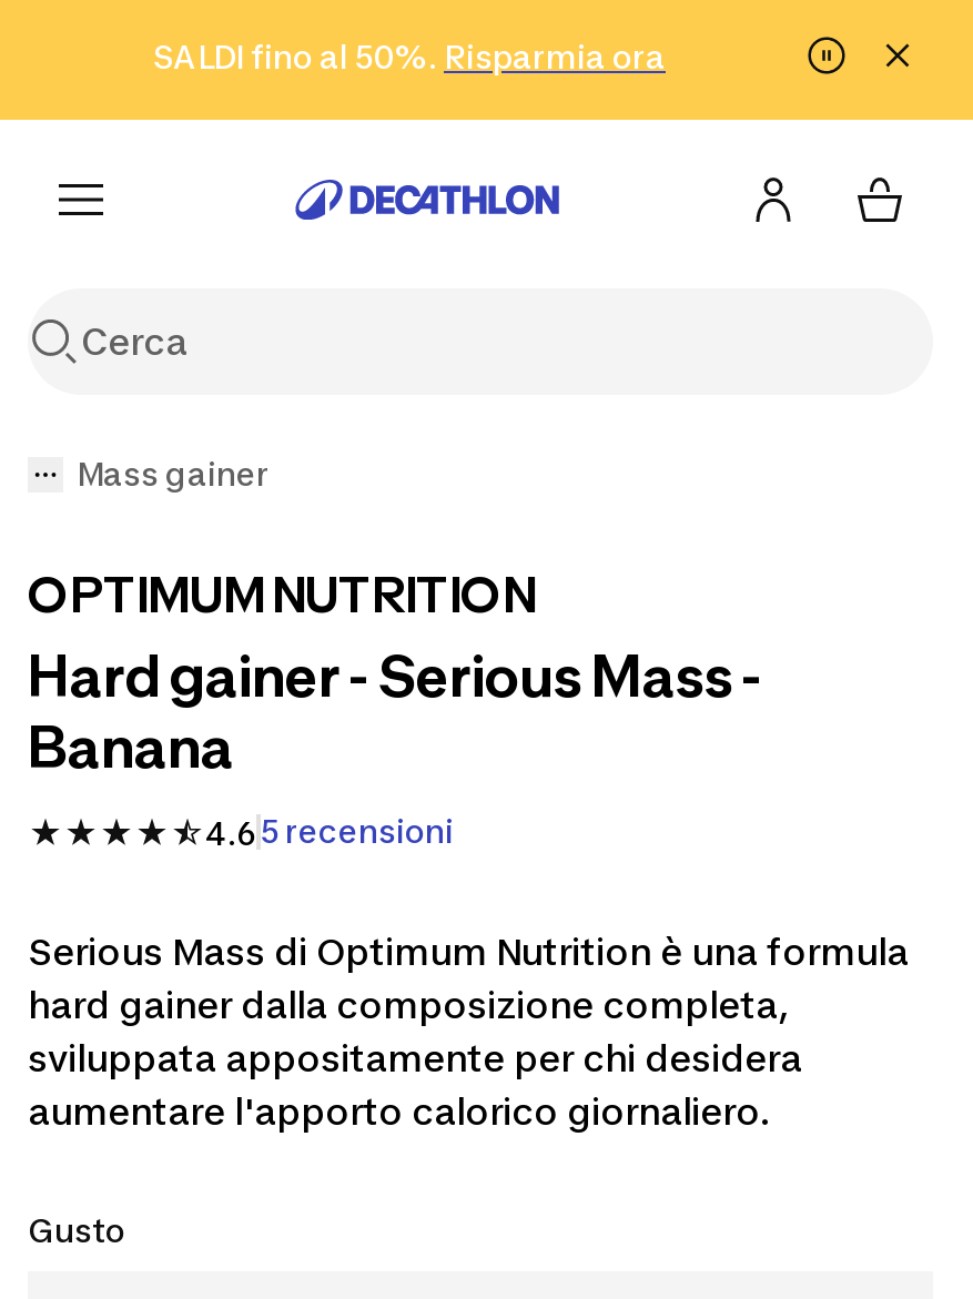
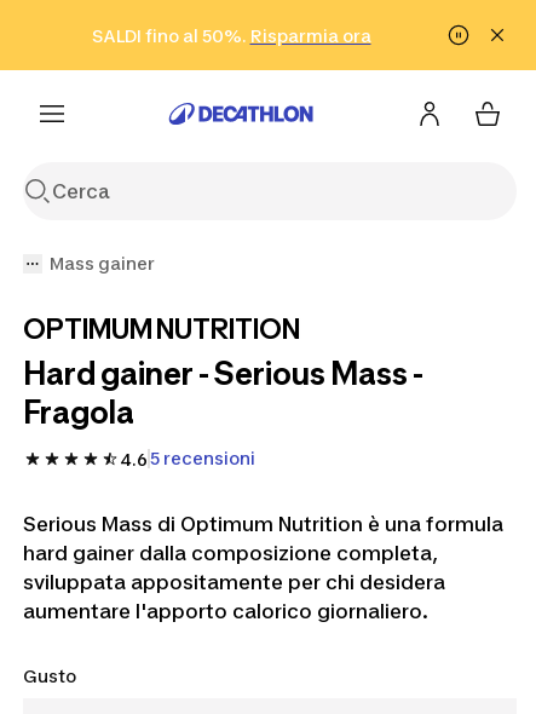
[28,712,234,781] Banana -> [23,393,134,431] Fragola

